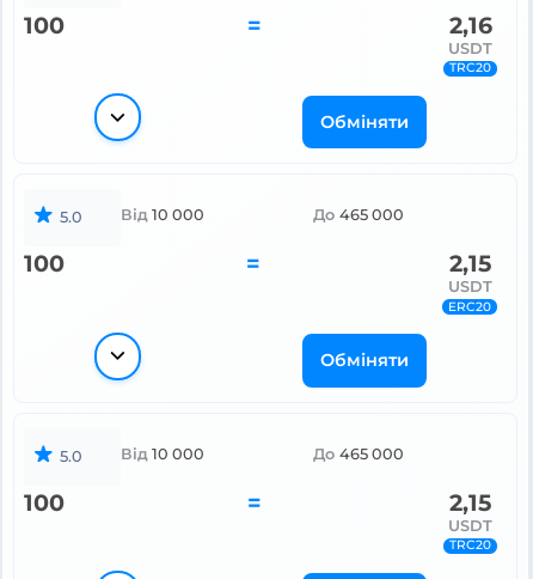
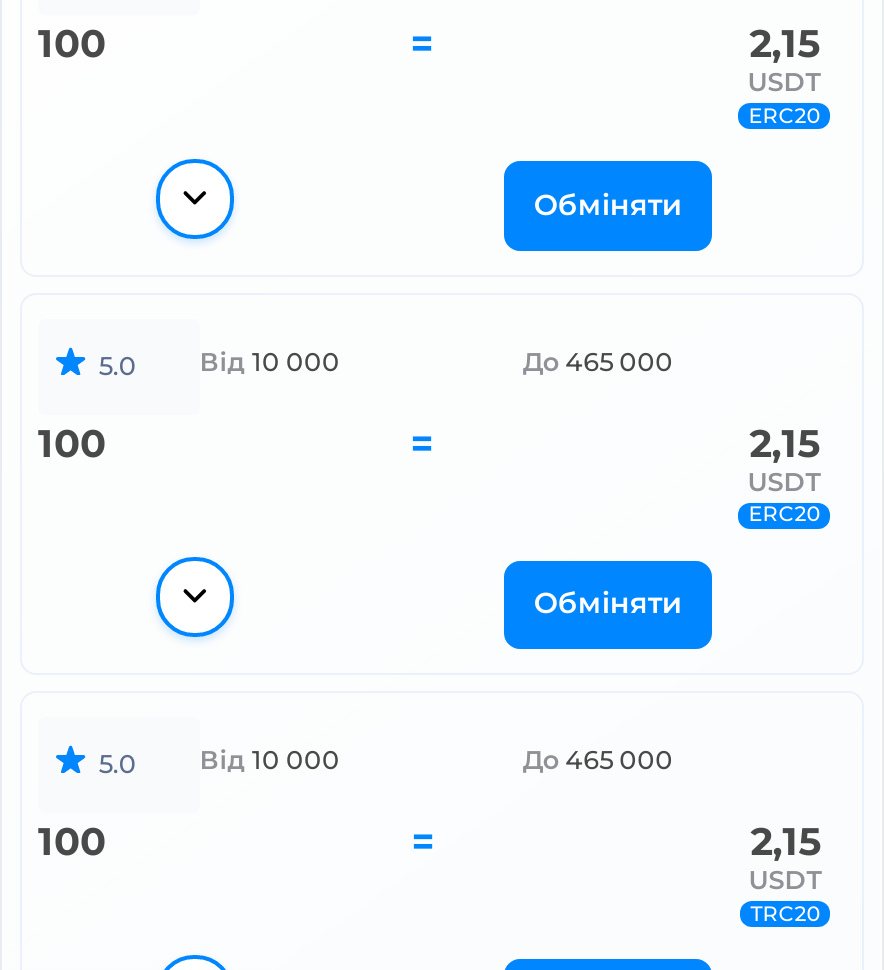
[449,11,492,39] 2,16 -> [749,20,819,68] 2,15
[450,60,491,76] TRC20 -> [748,103,820,129] ERC20

